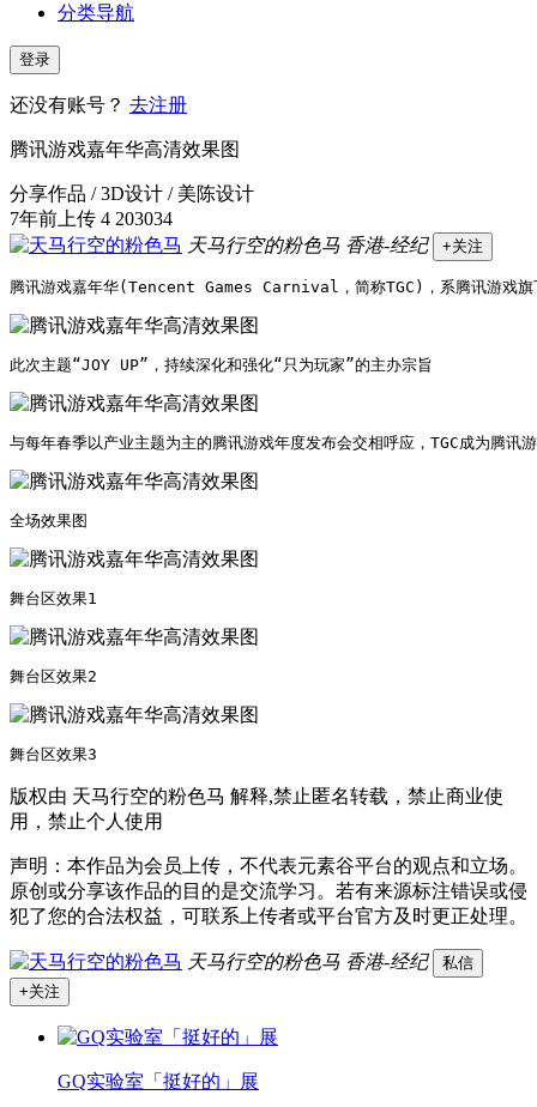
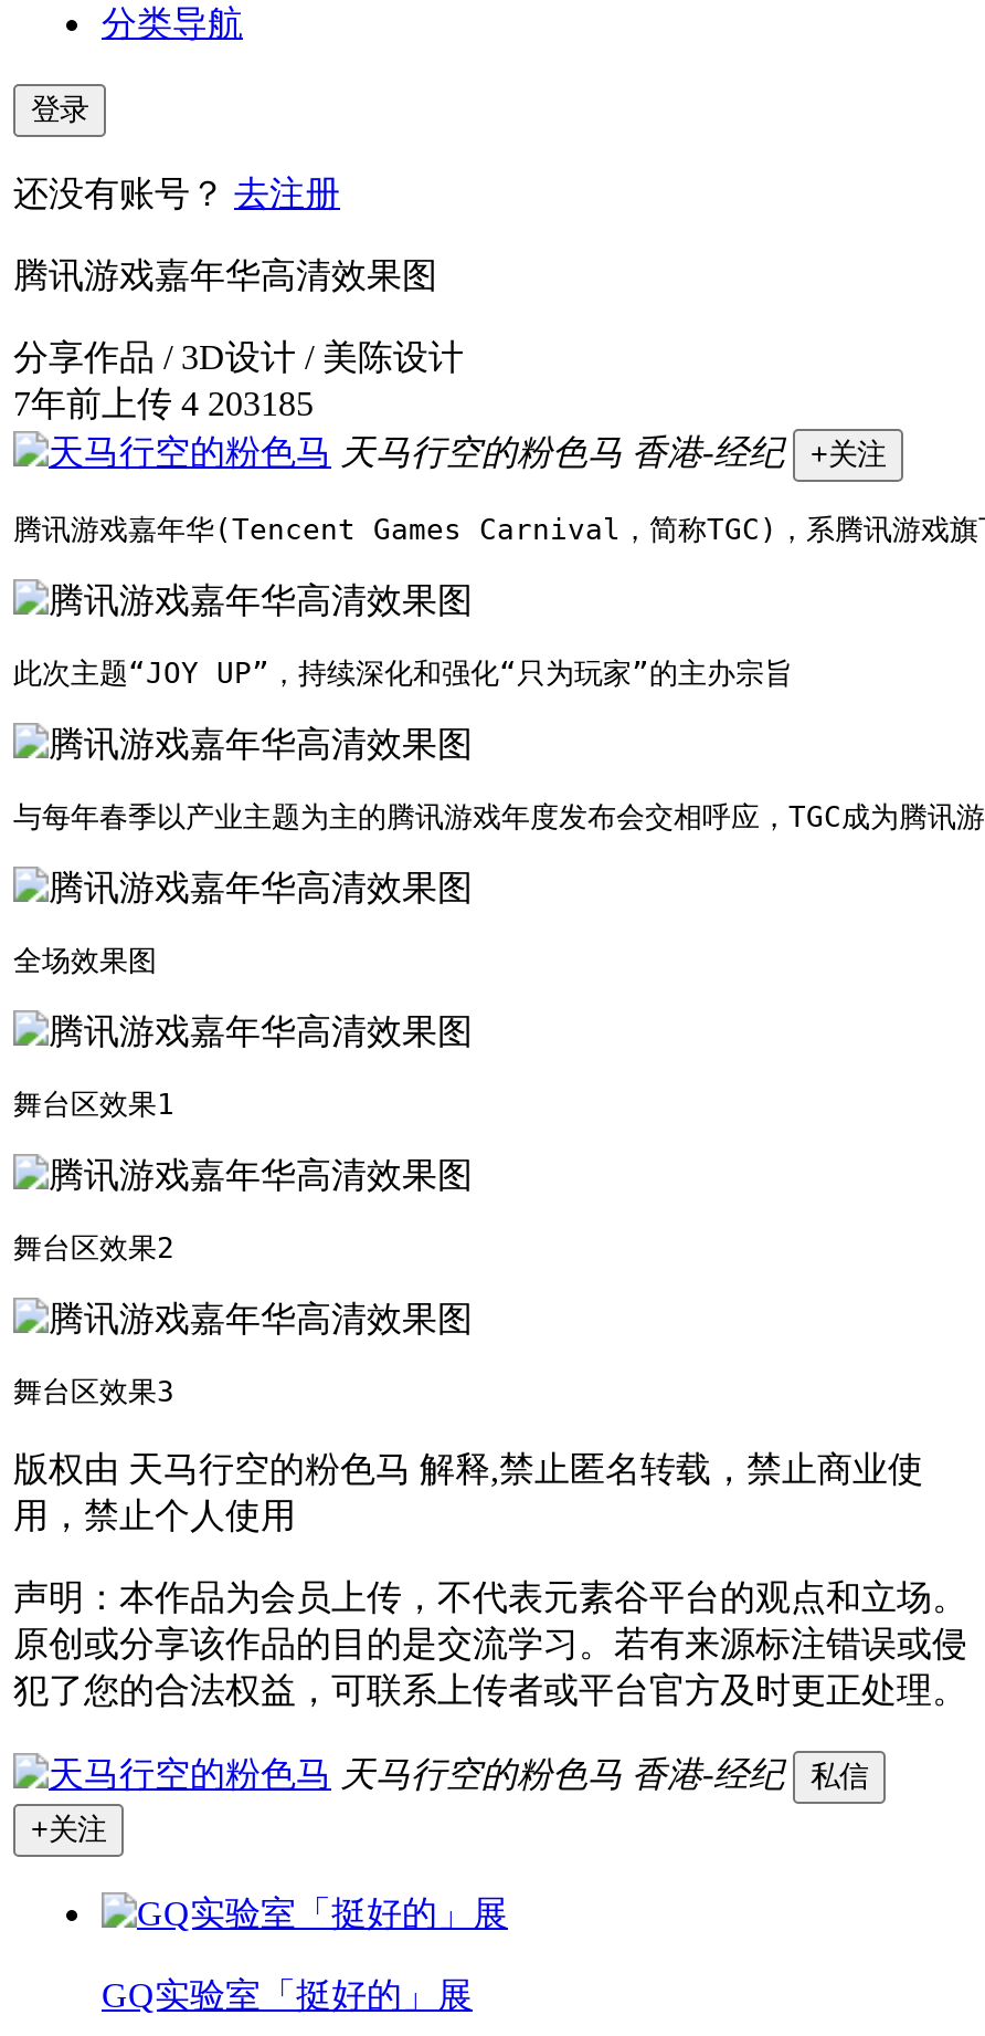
[10,208,173,229] 7年前上传 4 203034 -> [13,384,314,422] 7年前上传 4 203185

